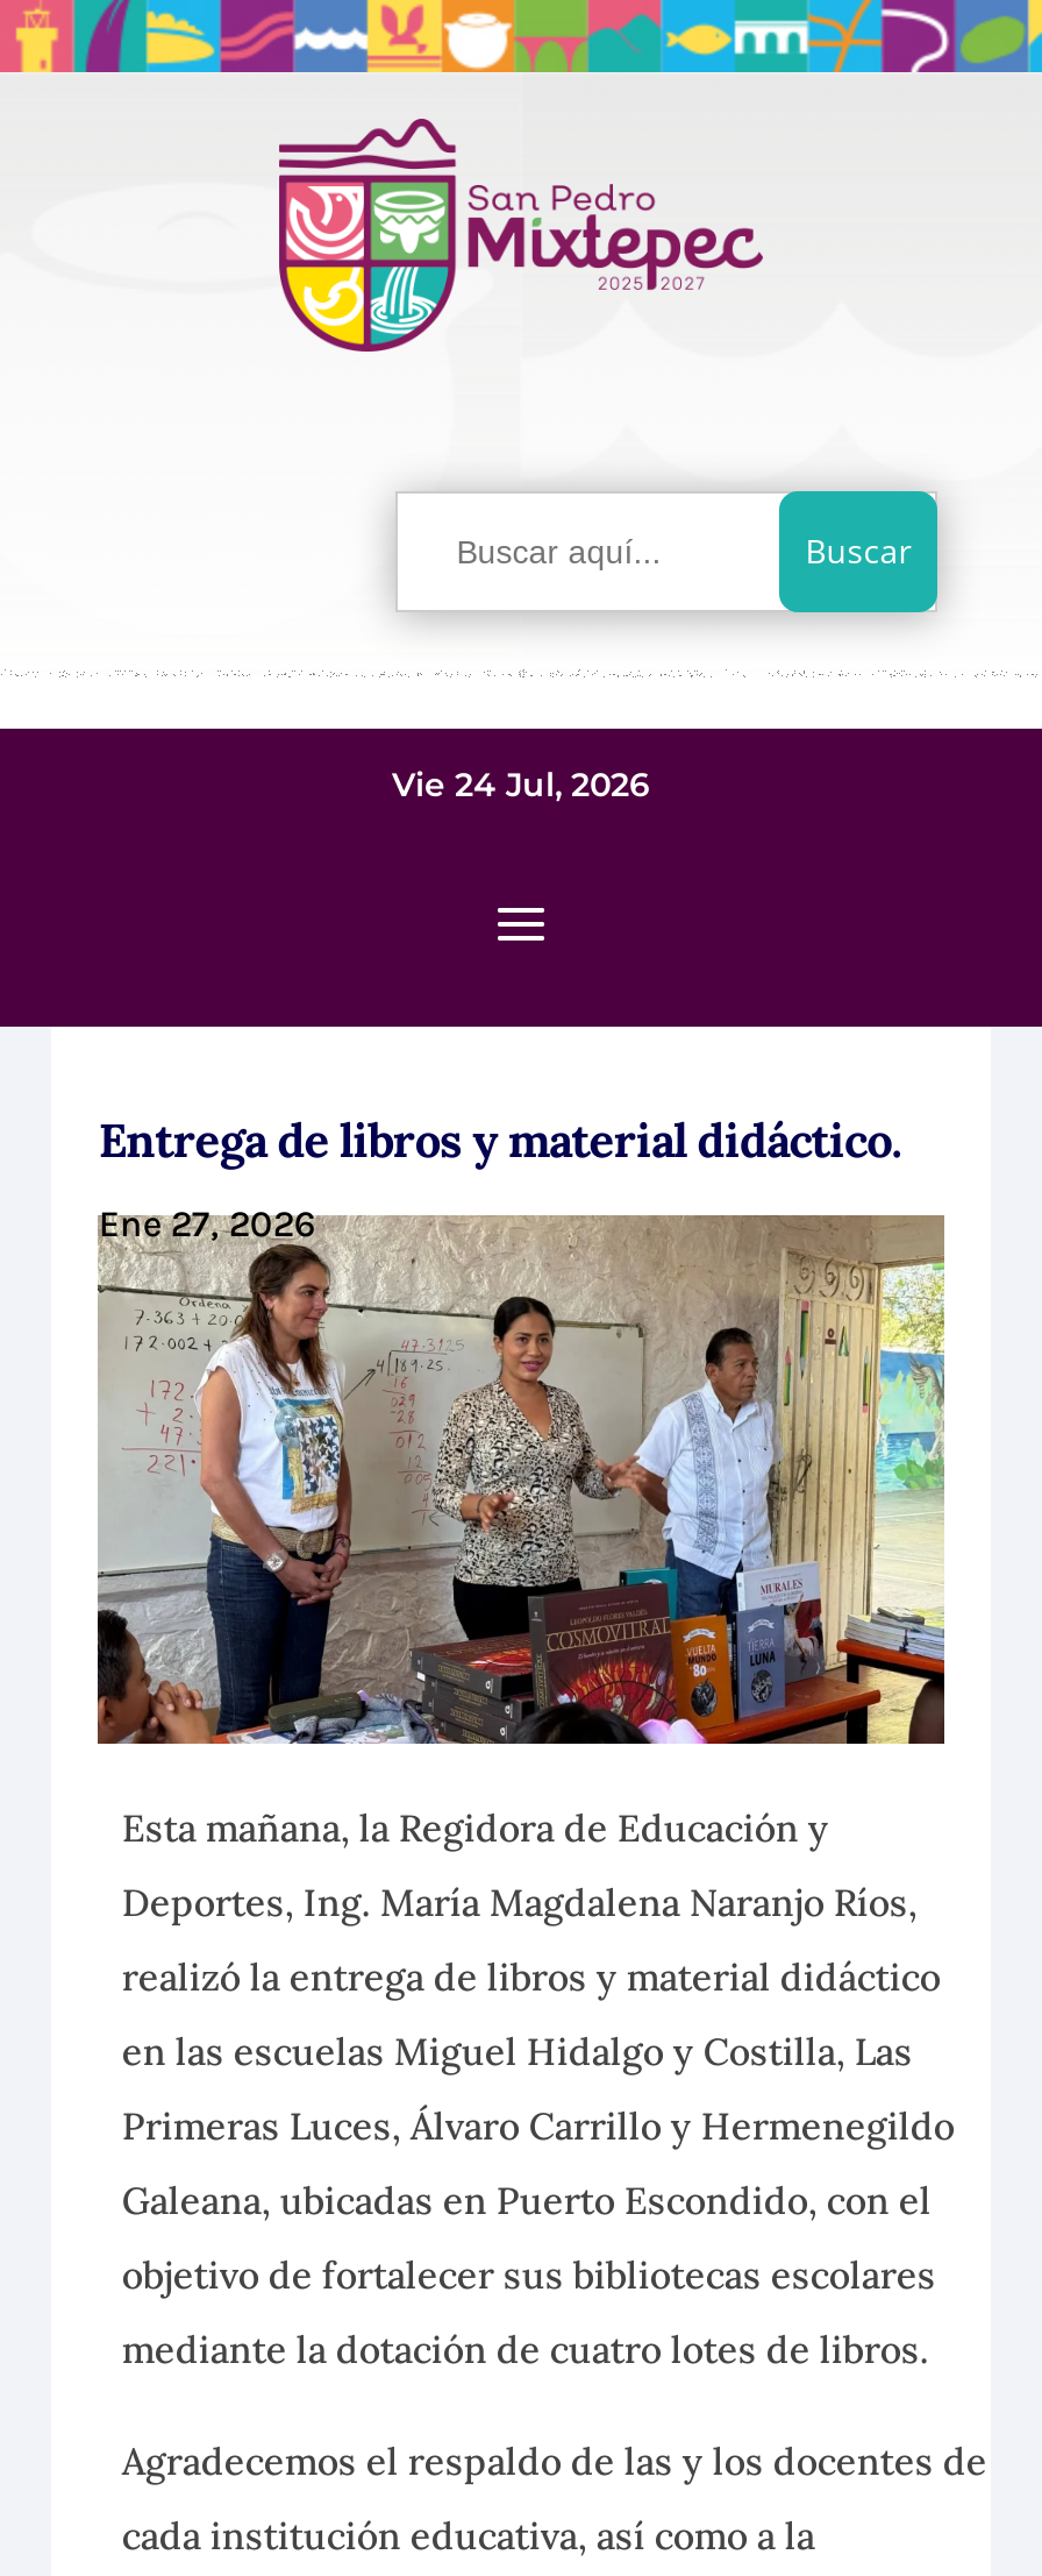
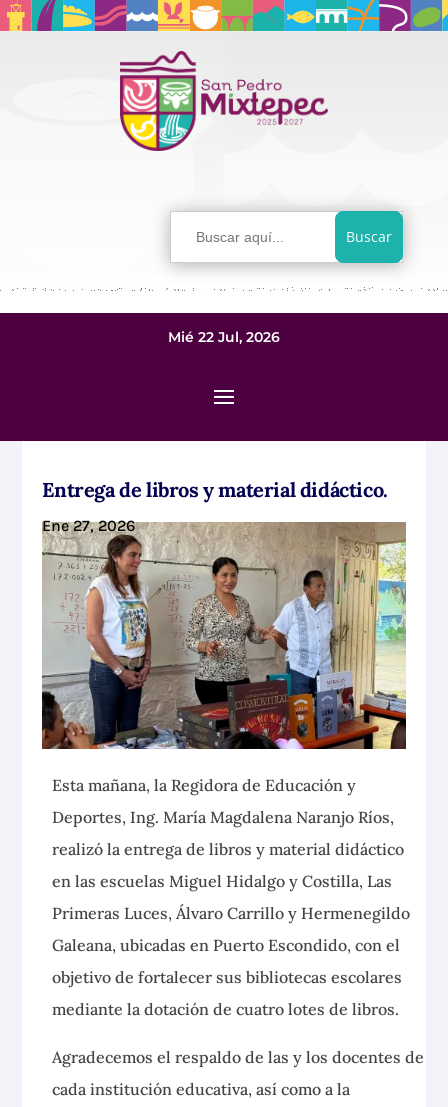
[392,764,650,806] Vie 24 Jul, 2026 -> [168,328,280,346] Mié 22 Jul, 2026

